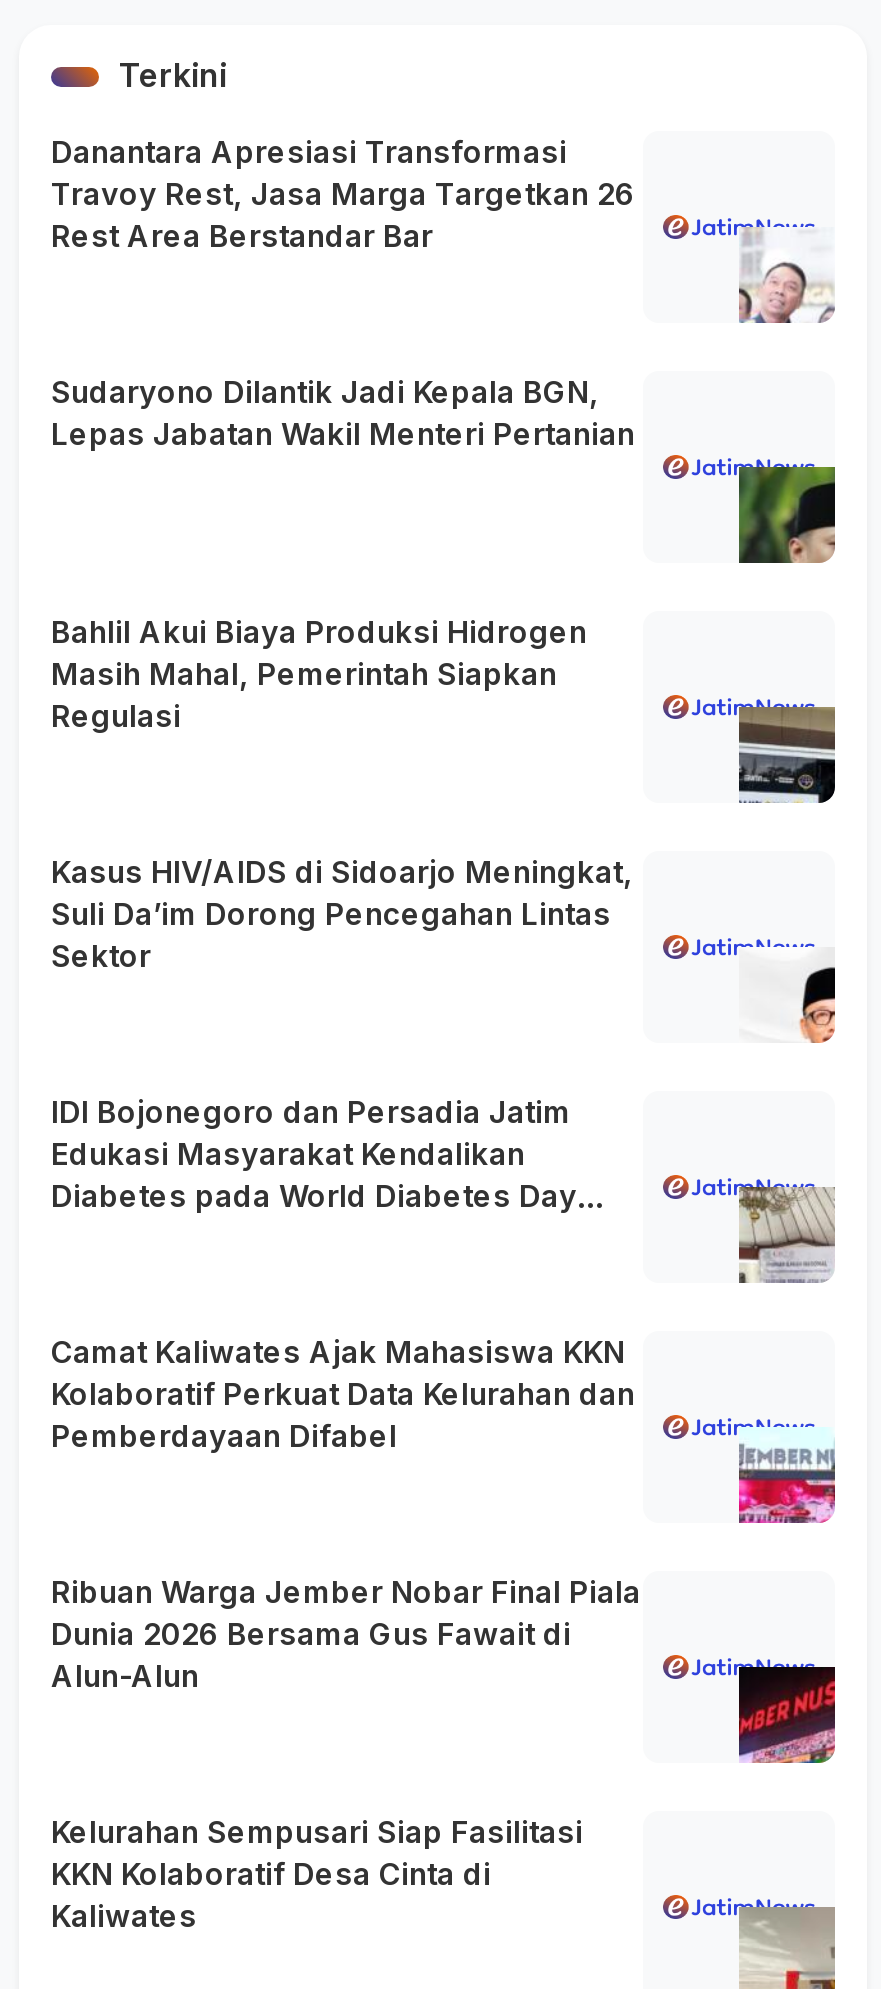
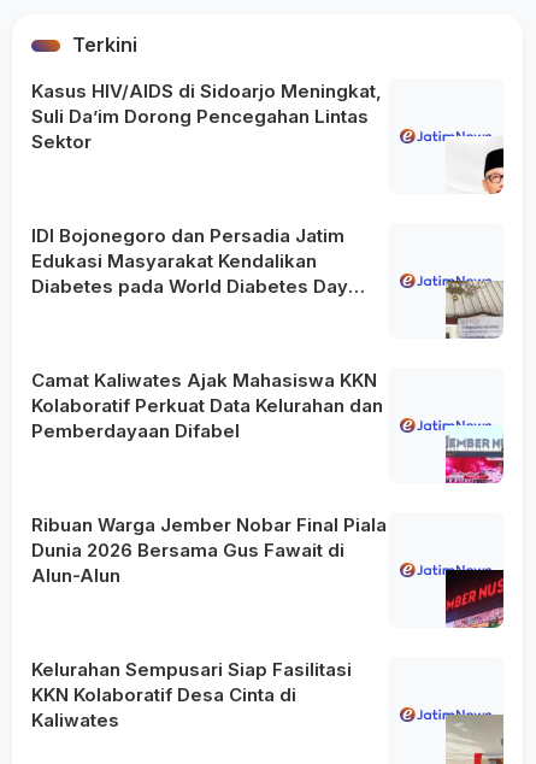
[51,134,635,256] Danantara Apresiasi Transformasi | Travoy Rest, Jasa Marga Targetkan 26 | Rest Area Berstandar Bar -> none
[737,227,835,325] [image] -> none
[51,374,635,454] Sudaryono Dilantik Jadi Kepala BGN, | Lepas Jabatan Wakil Menteri Pertanian -> none
[737,465,837,565] [image] -> none
[51,614,587,736] Bahlil Akui Biaya Produksi Hidrogen | Masih Mahal, Pemerintah Siapkan | Regulasi -> none
[737,705,837,805] [image] -> none

